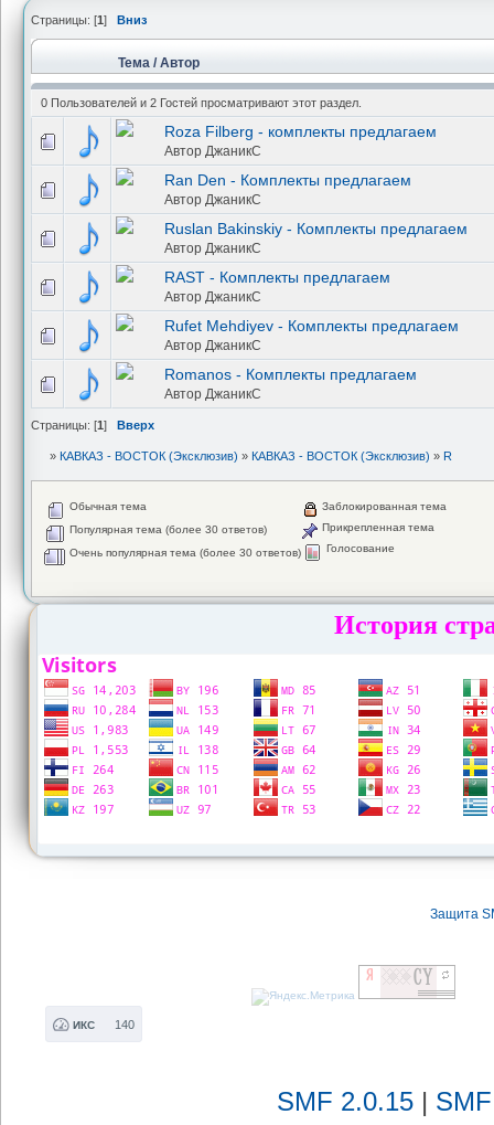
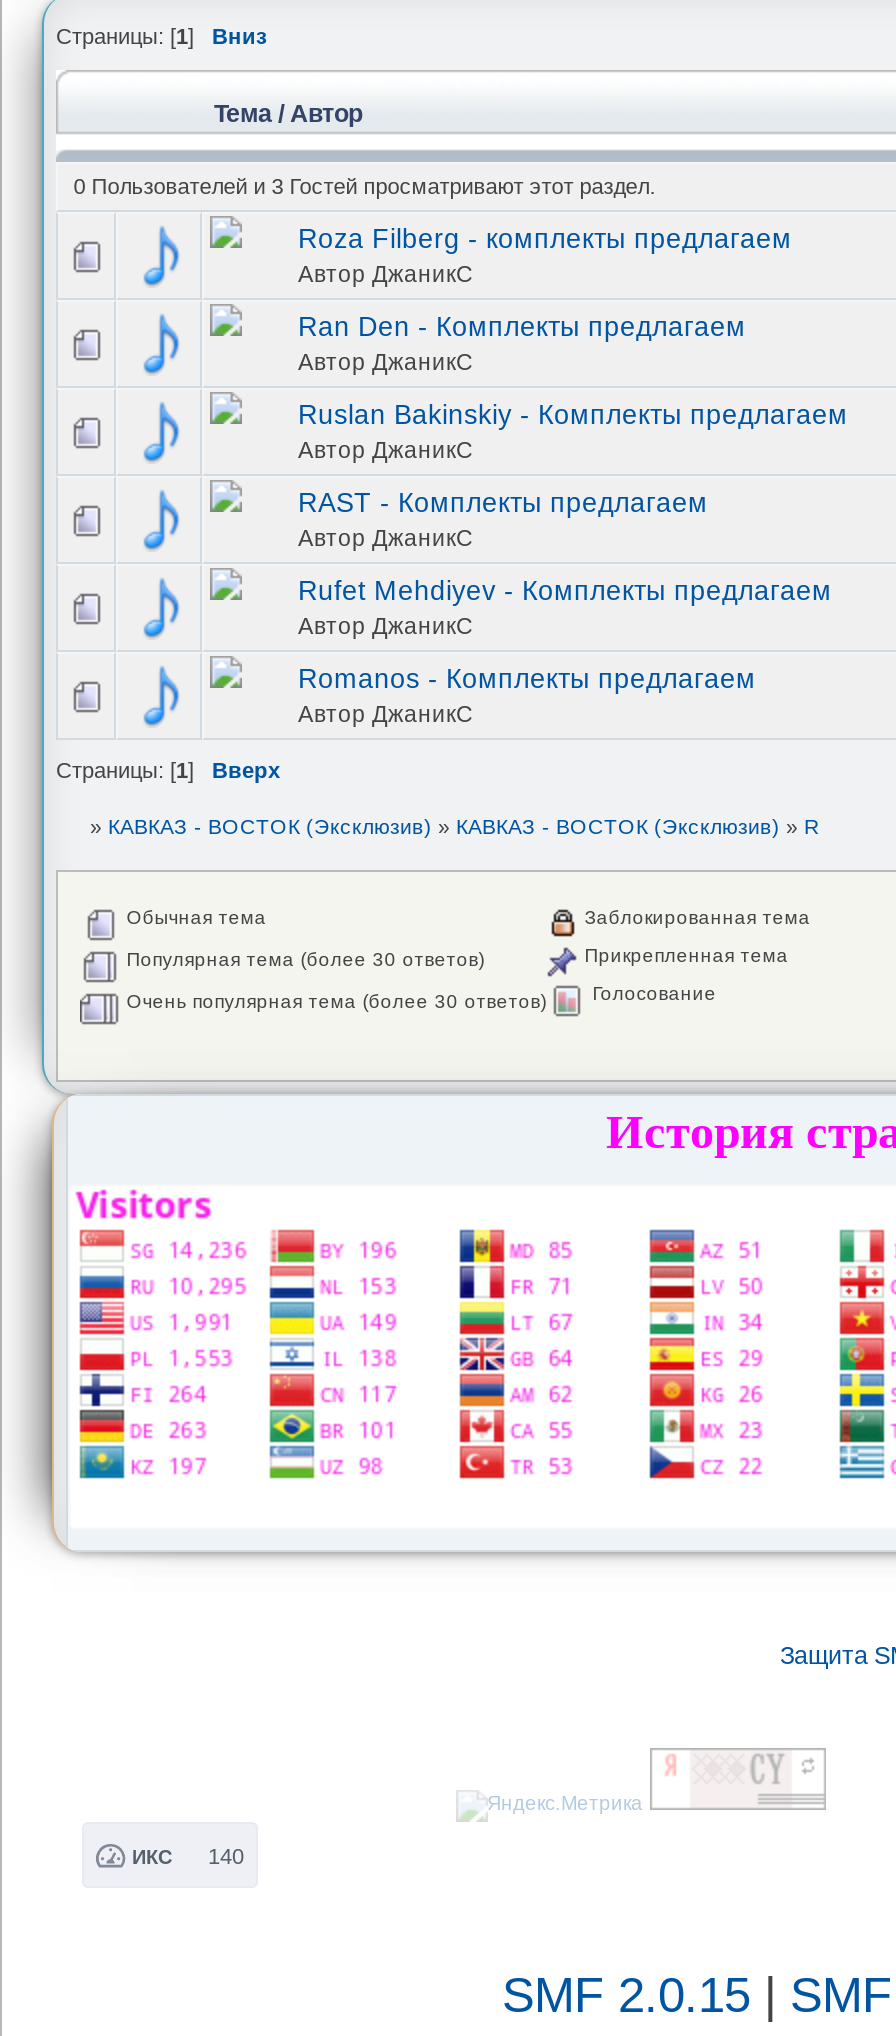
[40,96,361,109] 0 Пользователей и 2 Гостей просматривают этот раздел. -> [73,174,655,198] 0 Пользователей и 3 Гостей просматривают этот раздел.

